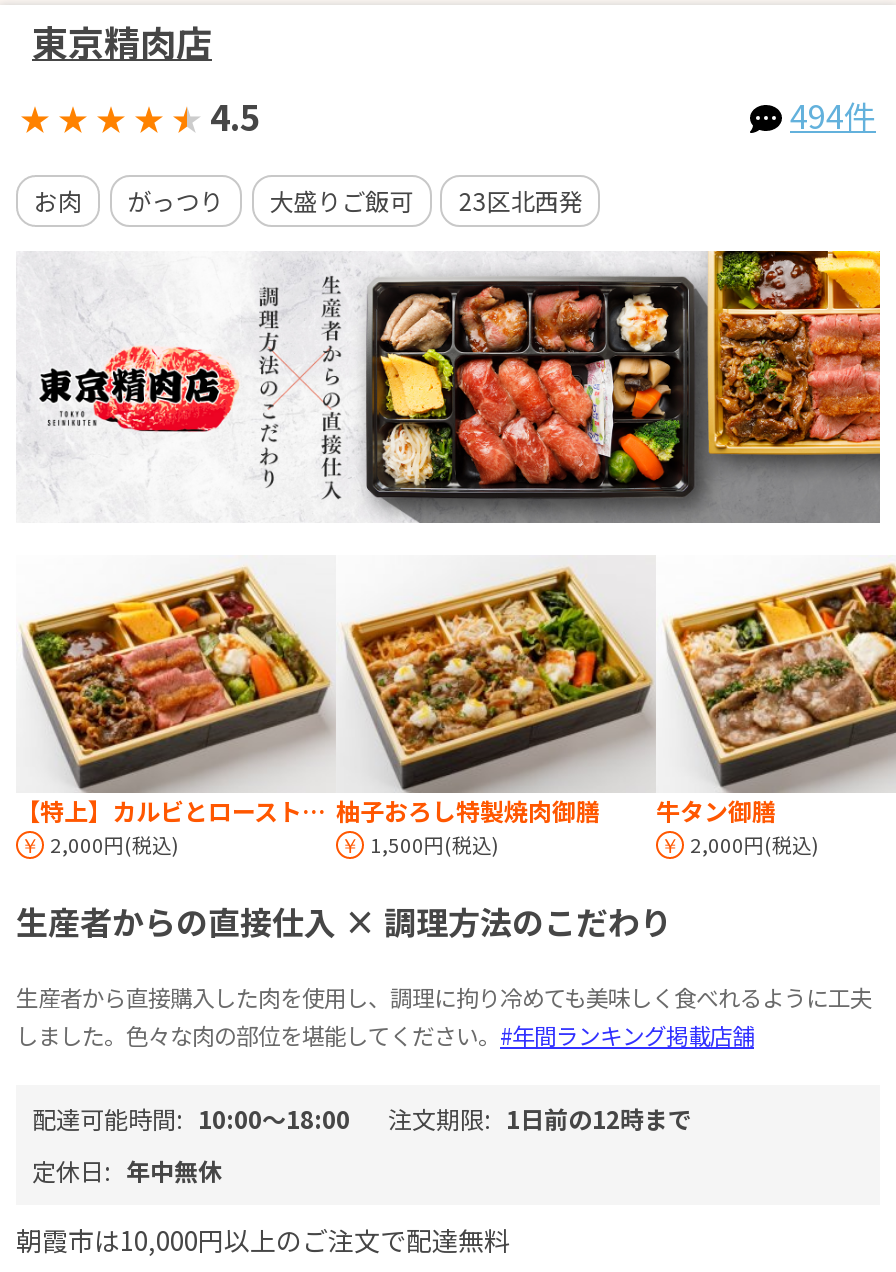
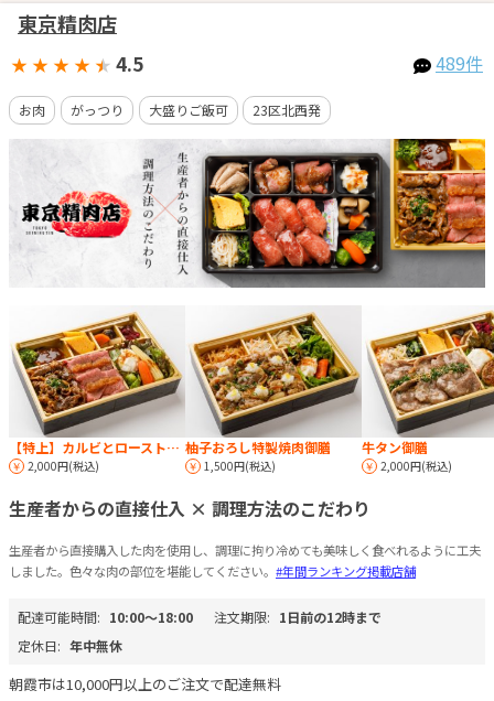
[790,90,876,138] 494件 -> [436,50,483,76] 489件

